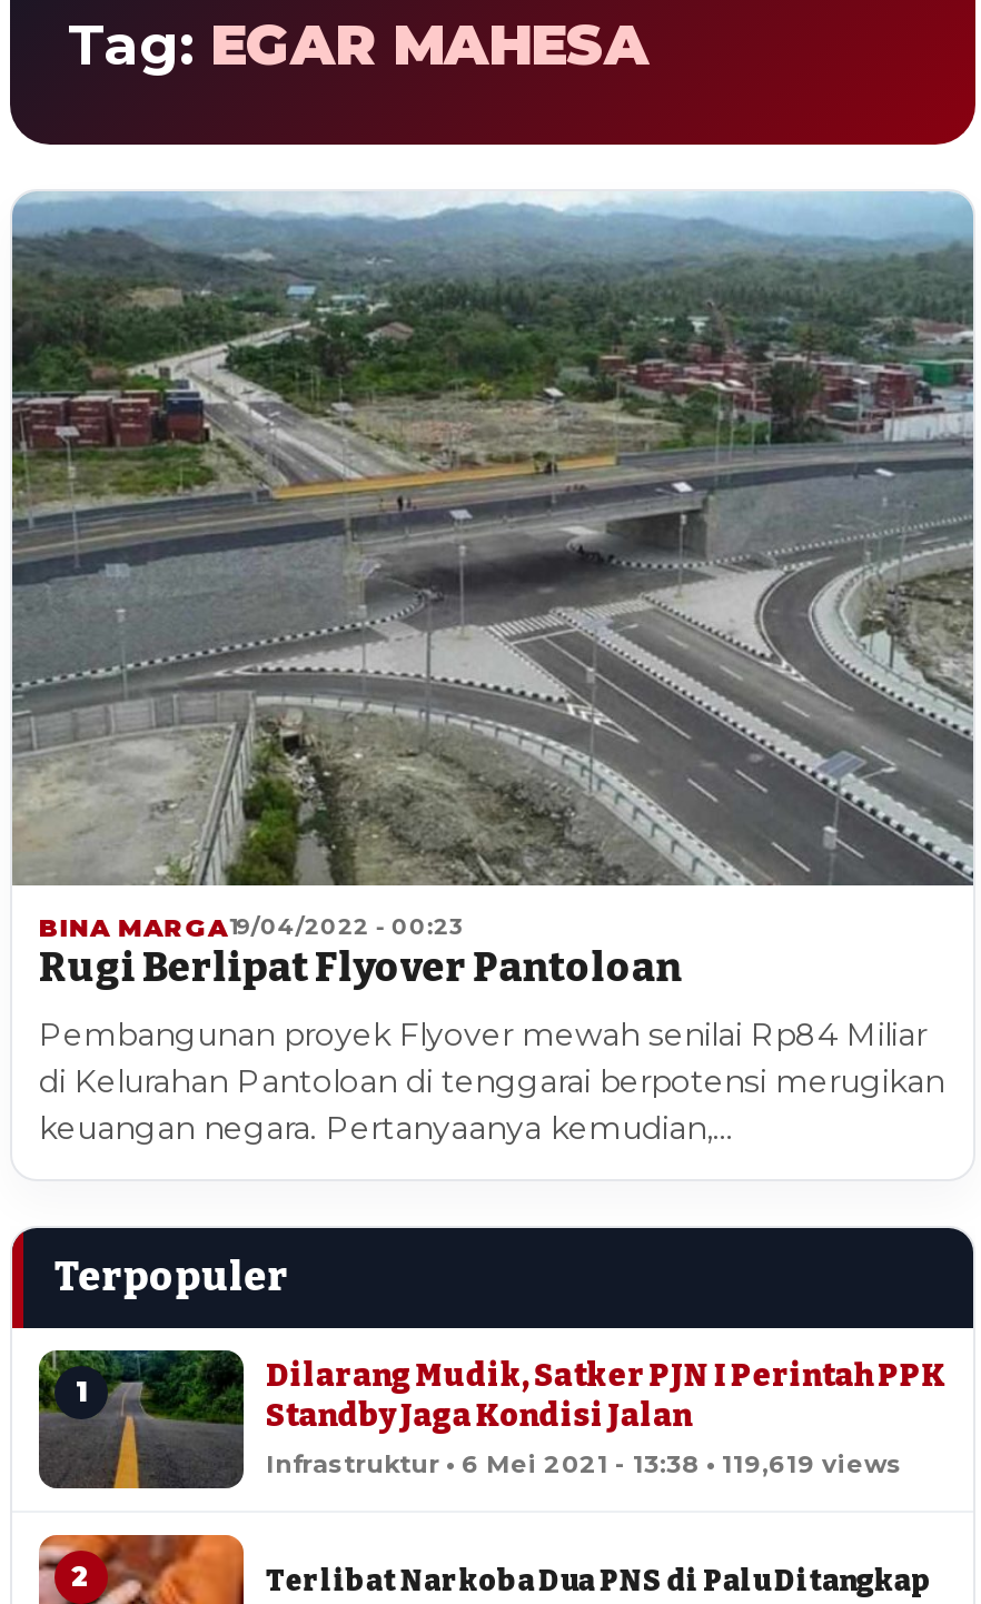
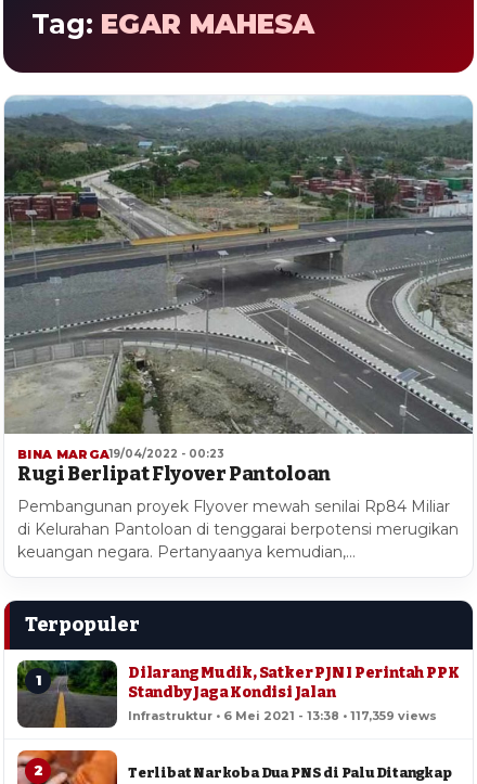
[266,1449,902,1480] Infrastruktur • 6 Mei 2021 - 13:38 • 119,619 views -> [128,708,437,724] Infrastruktur • 6 Mei 2021 - 13:38 • 117,359 views

